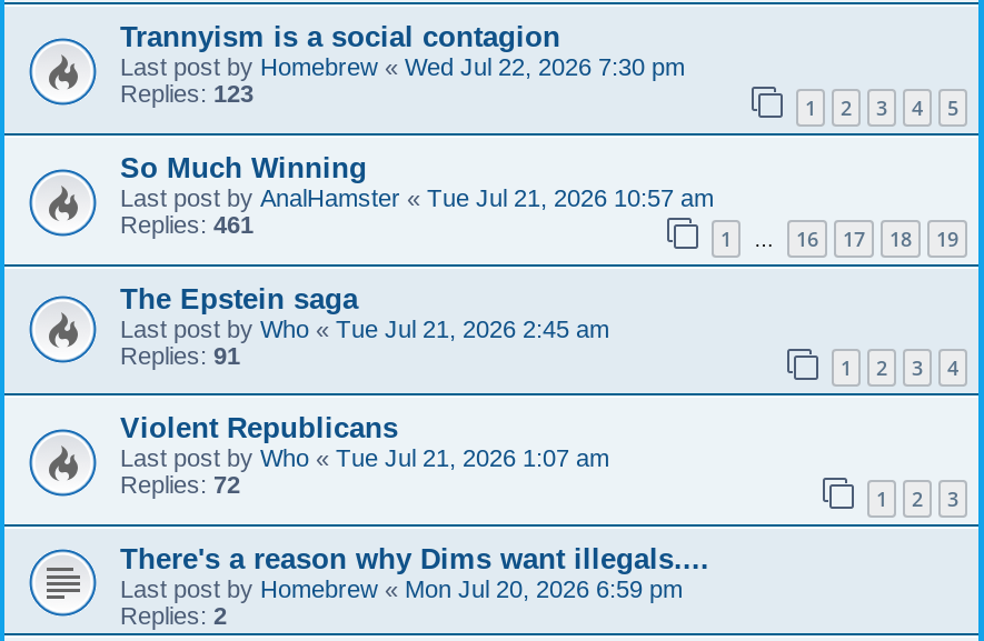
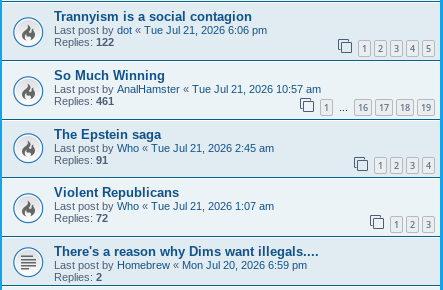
[120,54,685,81] Last post by Homebrew «Wed Jul 22, 2026 7:30 pm -> [54,24,267,36] Last post by dot «Tue Jul 21, 2026 6:06 pm
[120,81,254,108] Replies: 123 -> [54,36,114,48] Replies: 122

